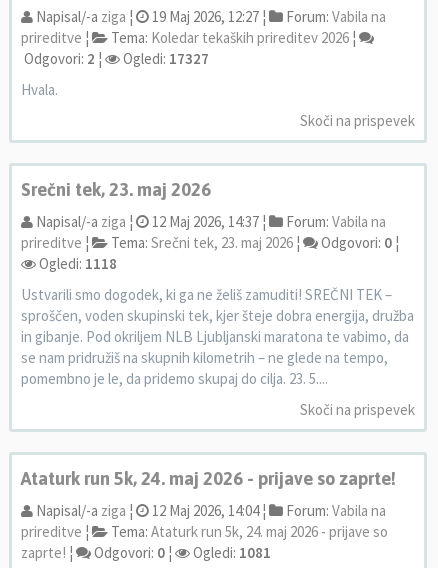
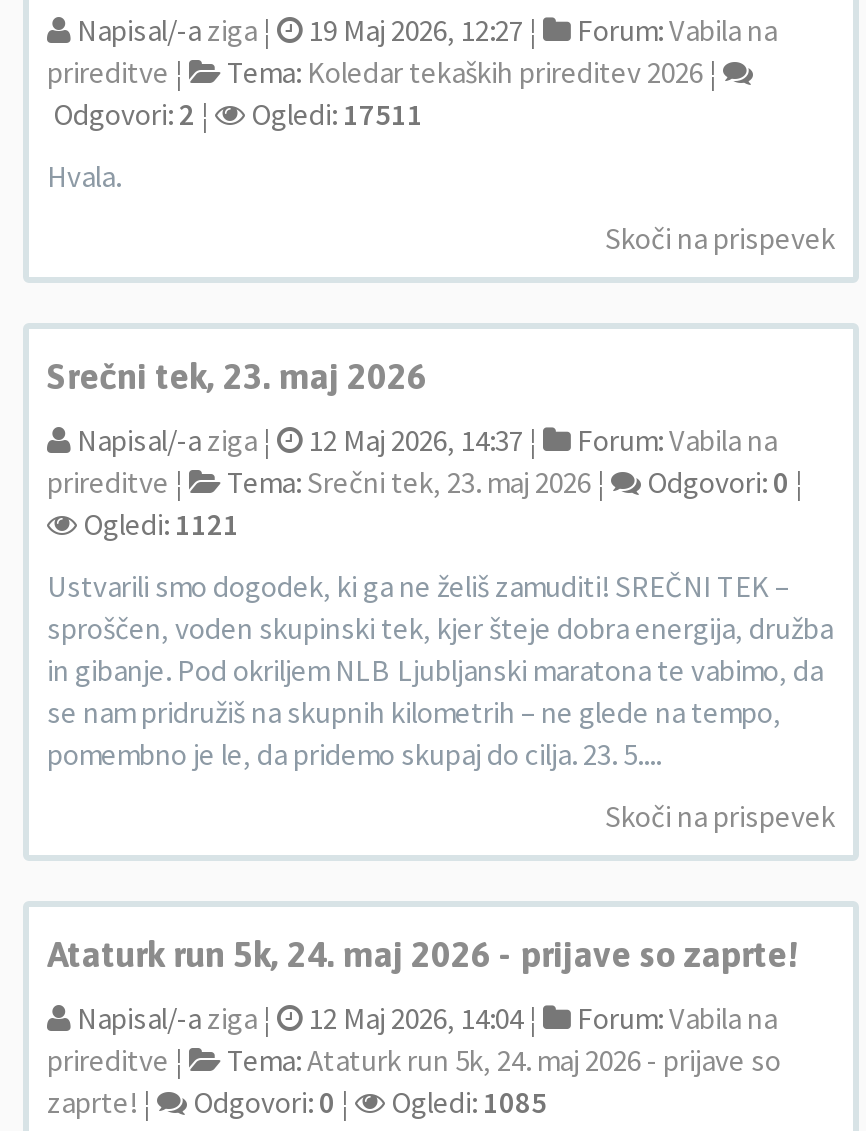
[21,49,209,68] Odgovori: 2 ¦ Ogledi: 17327 -> [47,95,423,133] Odgovori: 2 ¦ Ogledi: 17511
[36,254,117,273] Ogledi: 1118 -> [77,505,239,543] Ogledi: 1121
[21,543,271,562] zaprte! ¦ Odgovori: 0 ¦ Ogledi: 1081 -> [47,1083,547,1121] zaprte! ¦ Odgovori: 0 ¦ Ogledi: 1085

